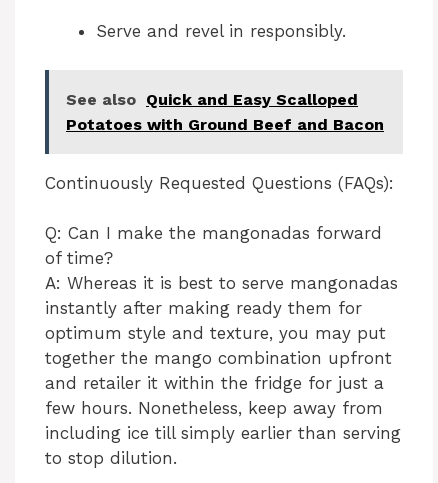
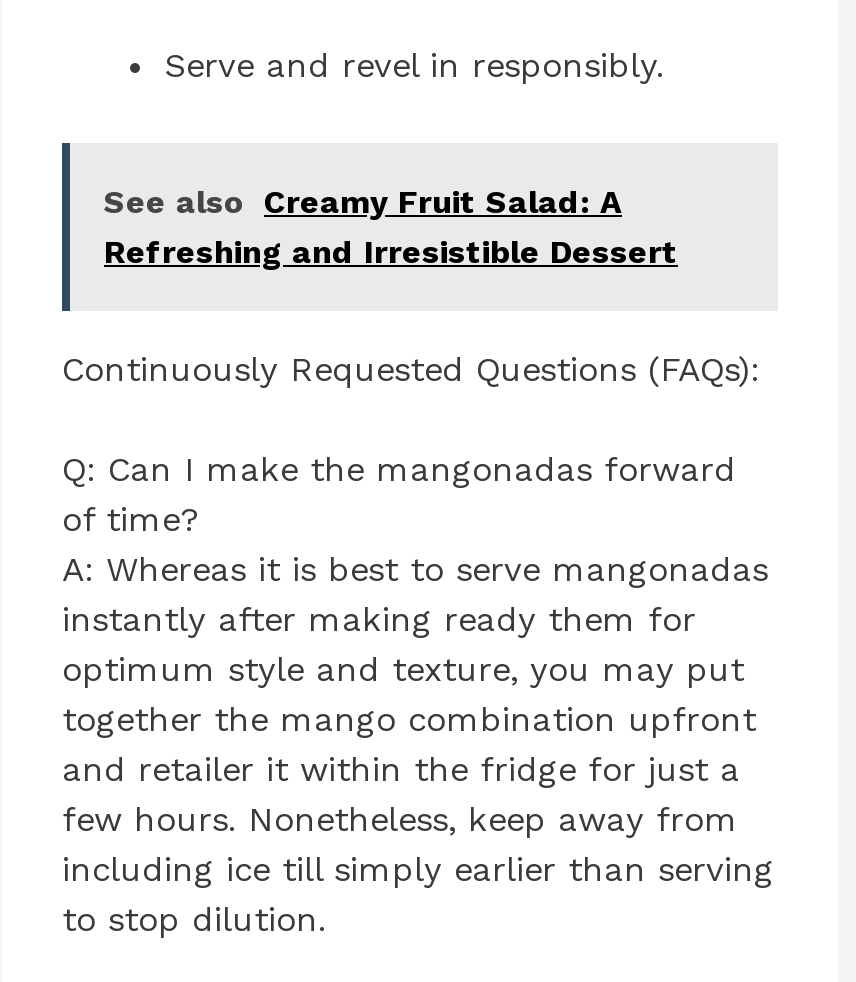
[66,89,384,133] See also Quick and Easy Scalloped | Potatoes with Ground Beef and Bacon -> [104,182,678,270] See also Creamy Fruit Salad: A | Refreshing and Irresistible Dessert

